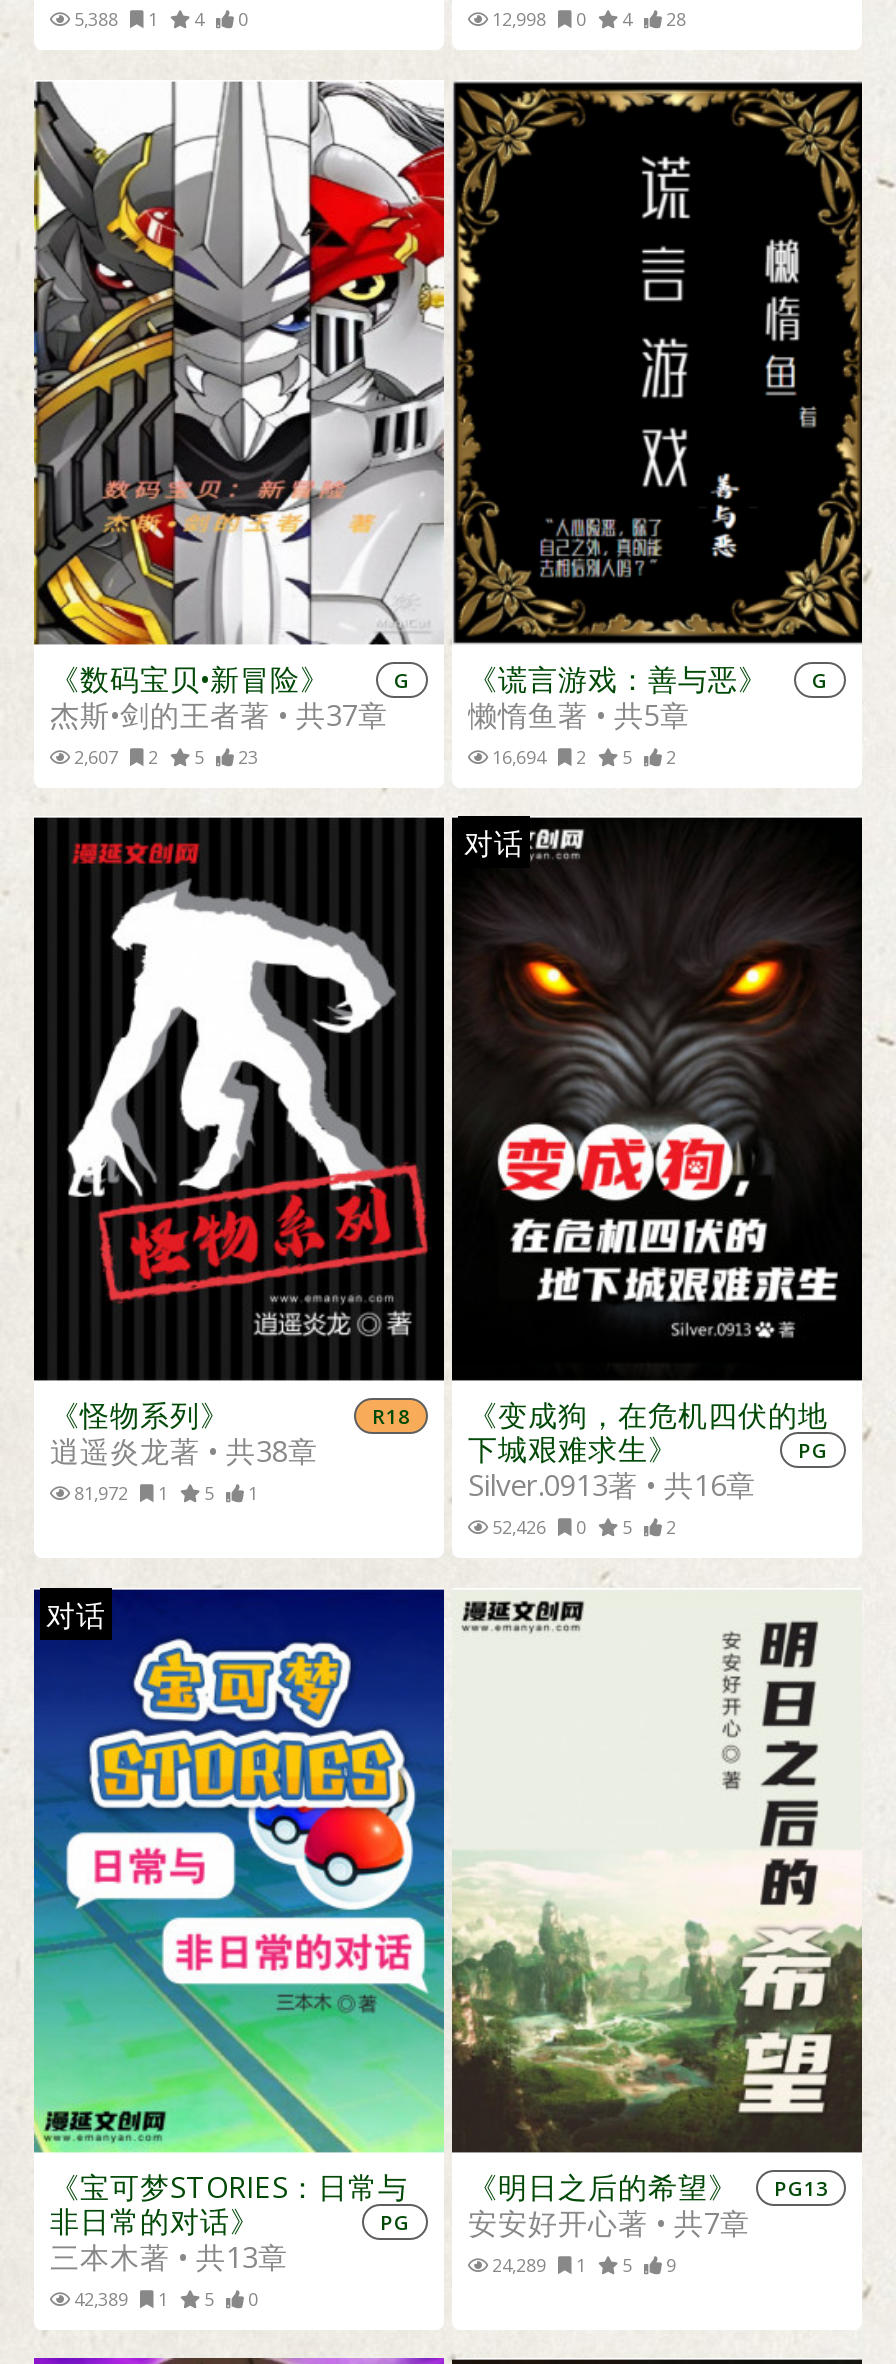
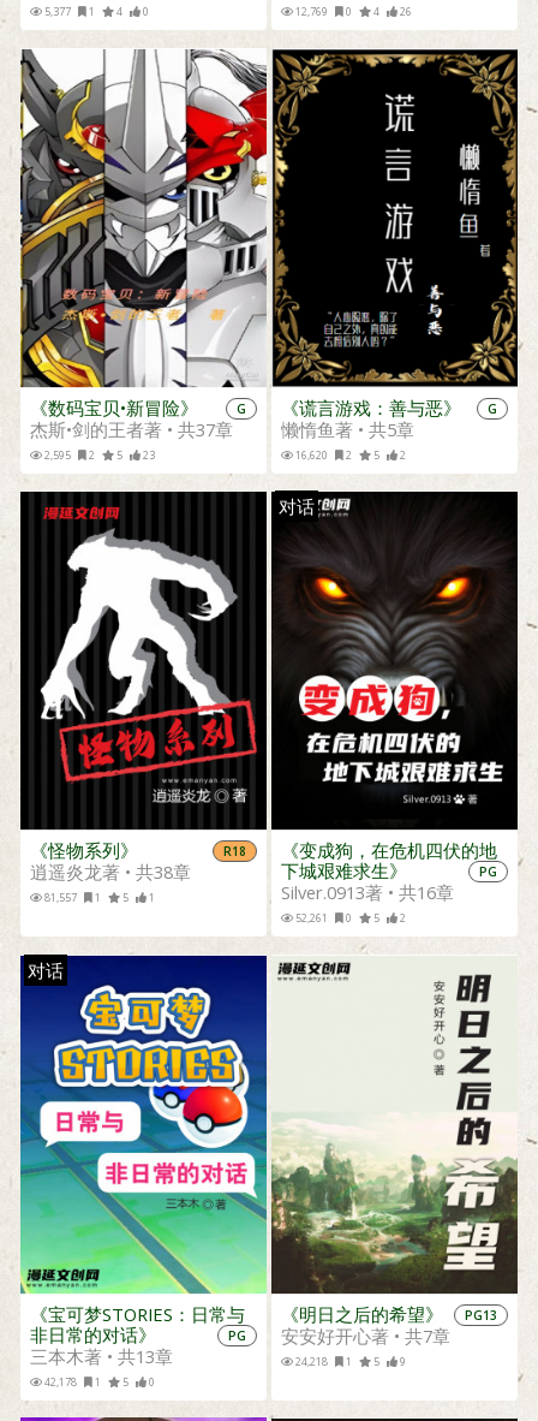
[70,6,248,32] 5,388 1 4 0 -> [42,4,149,19] 5,377 1 4 0
[488,6,546,32] 12,998 -> [293,4,328,19] 12,769
[662,6,686,32] 28 -> [397,4,412,19] 26
[70,743,258,769] 2,607 2 5 23 -> [42,447,155,462] 2,595 2 5 23
[488,743,676,769] 16,694 2 5 2 -> [293,447,406,462] 16,620 2 5 2
[70,1480,258,1506] 81,972 1 5 1 -> [42,890,155,905] 81,557 1 5 1
[488,1514,546,1540] 52,426 -> [293,910,328,926] 52,261
[488,2251,676,2277] 24,289 1 5 9 -> [293,1353,406,1369] 24,218 1 5 9
[70,2285,258,2311] 42,389 1 5 0 -> [42,1374,155,1389] 42,178 1 5 0

